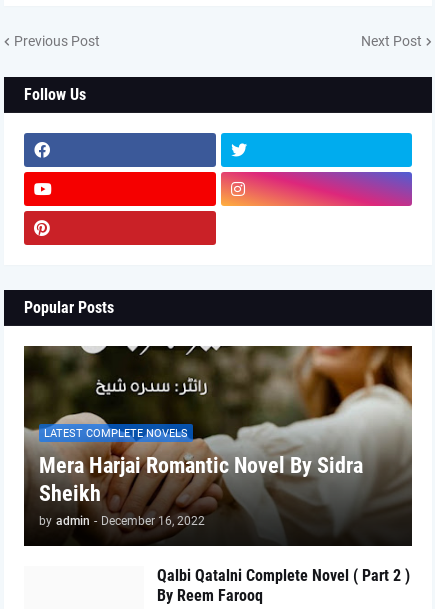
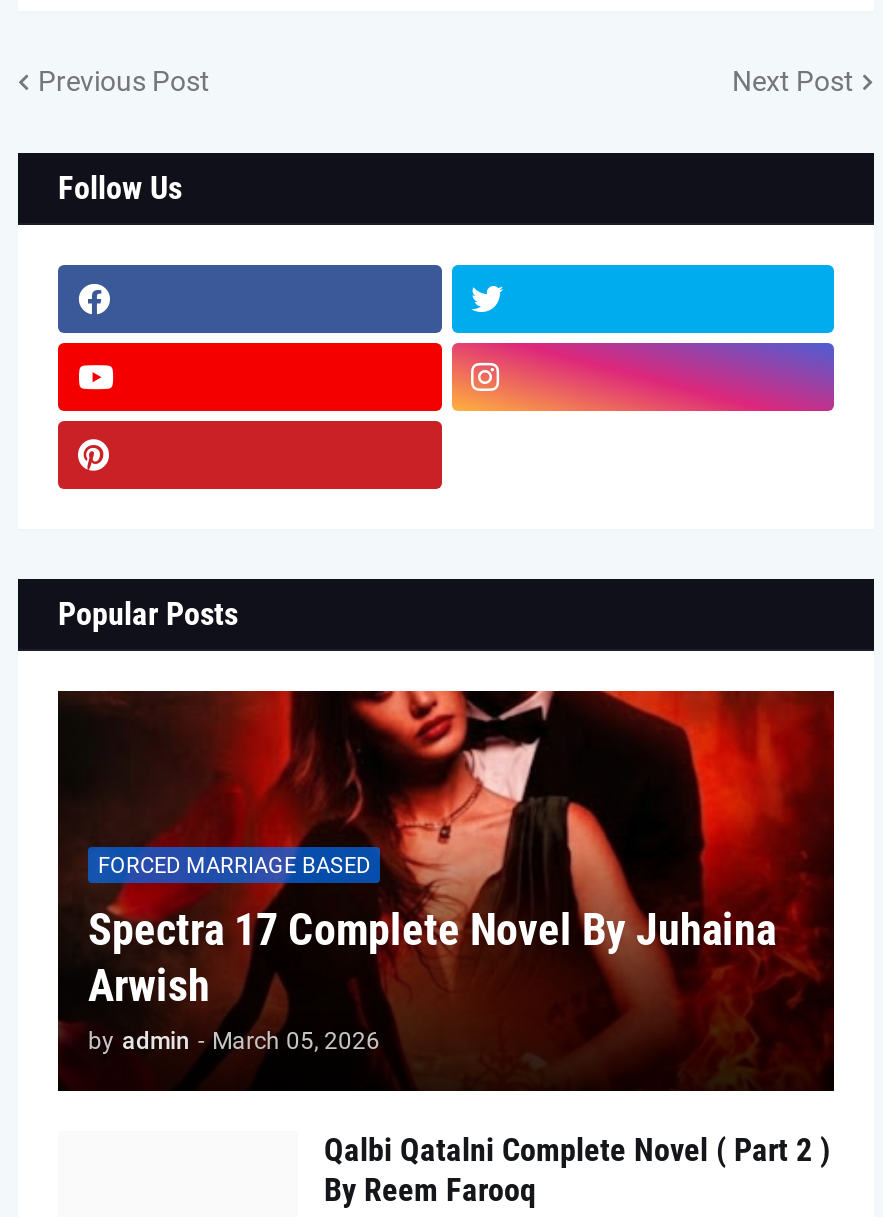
[24,345,413,543] [image] | LATEST COMPLETE NOVELS -> [58,689,836,1085] [image] | FORCED MARRIAGE BASED
[39,453,363,528] Mera Harjai Romantic Novel By Sidra | Sheikh | by admin - December 16, 2022 -> [88,905,776,1055] Spectra 17 Complete Novel By Juhaina | Arwish | by admin - March 05, 2026

